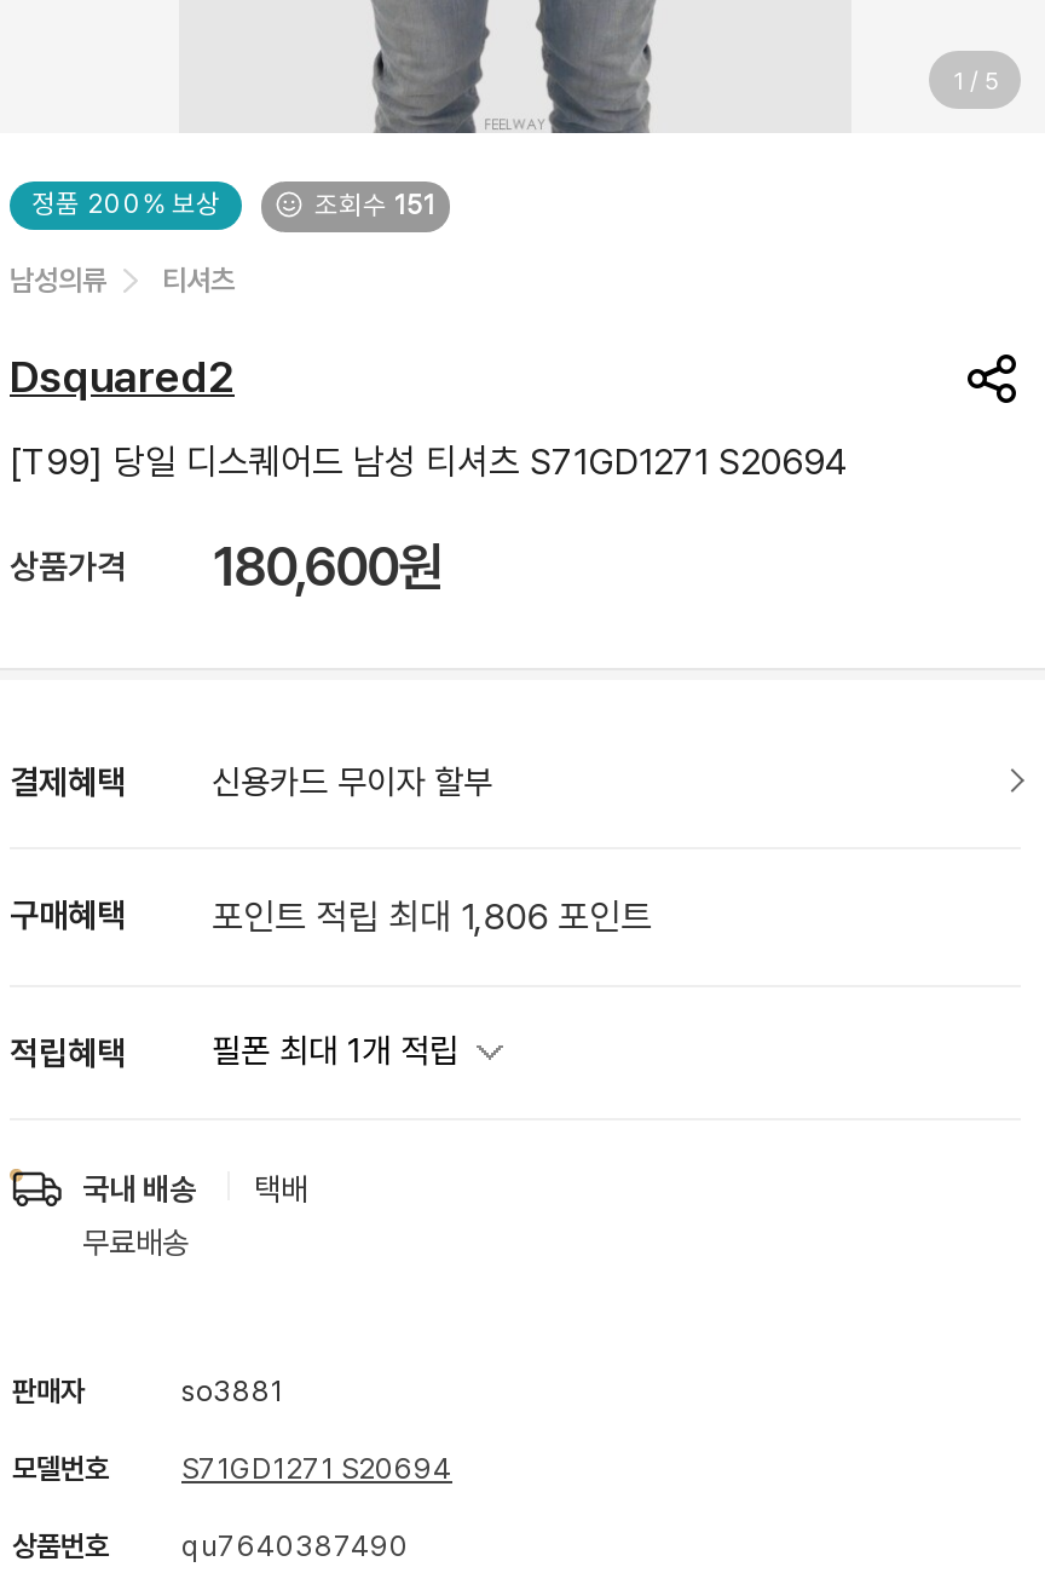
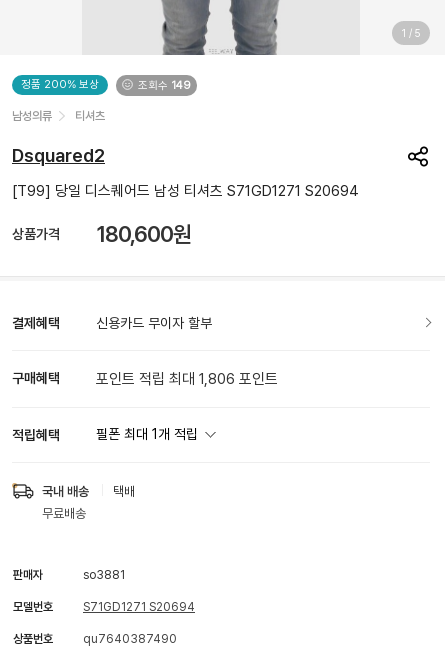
[314,190,435,221] 조회수 151 -> [138,78,191,91] 조회수 149

